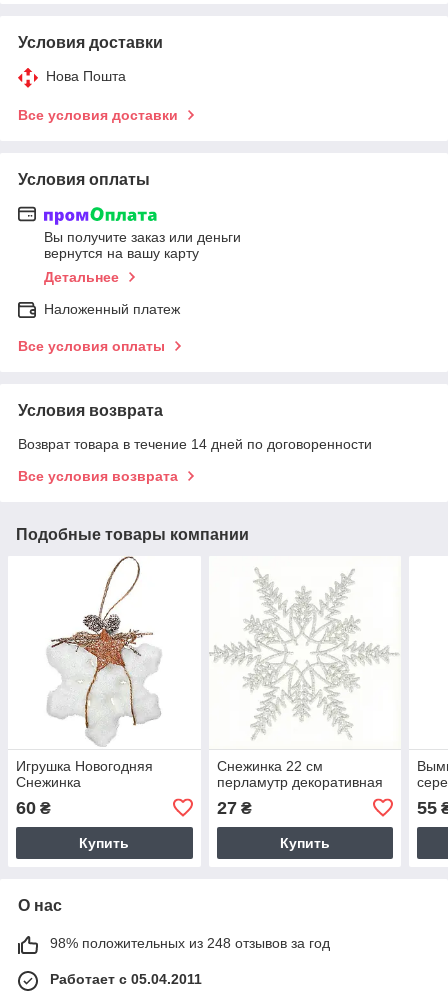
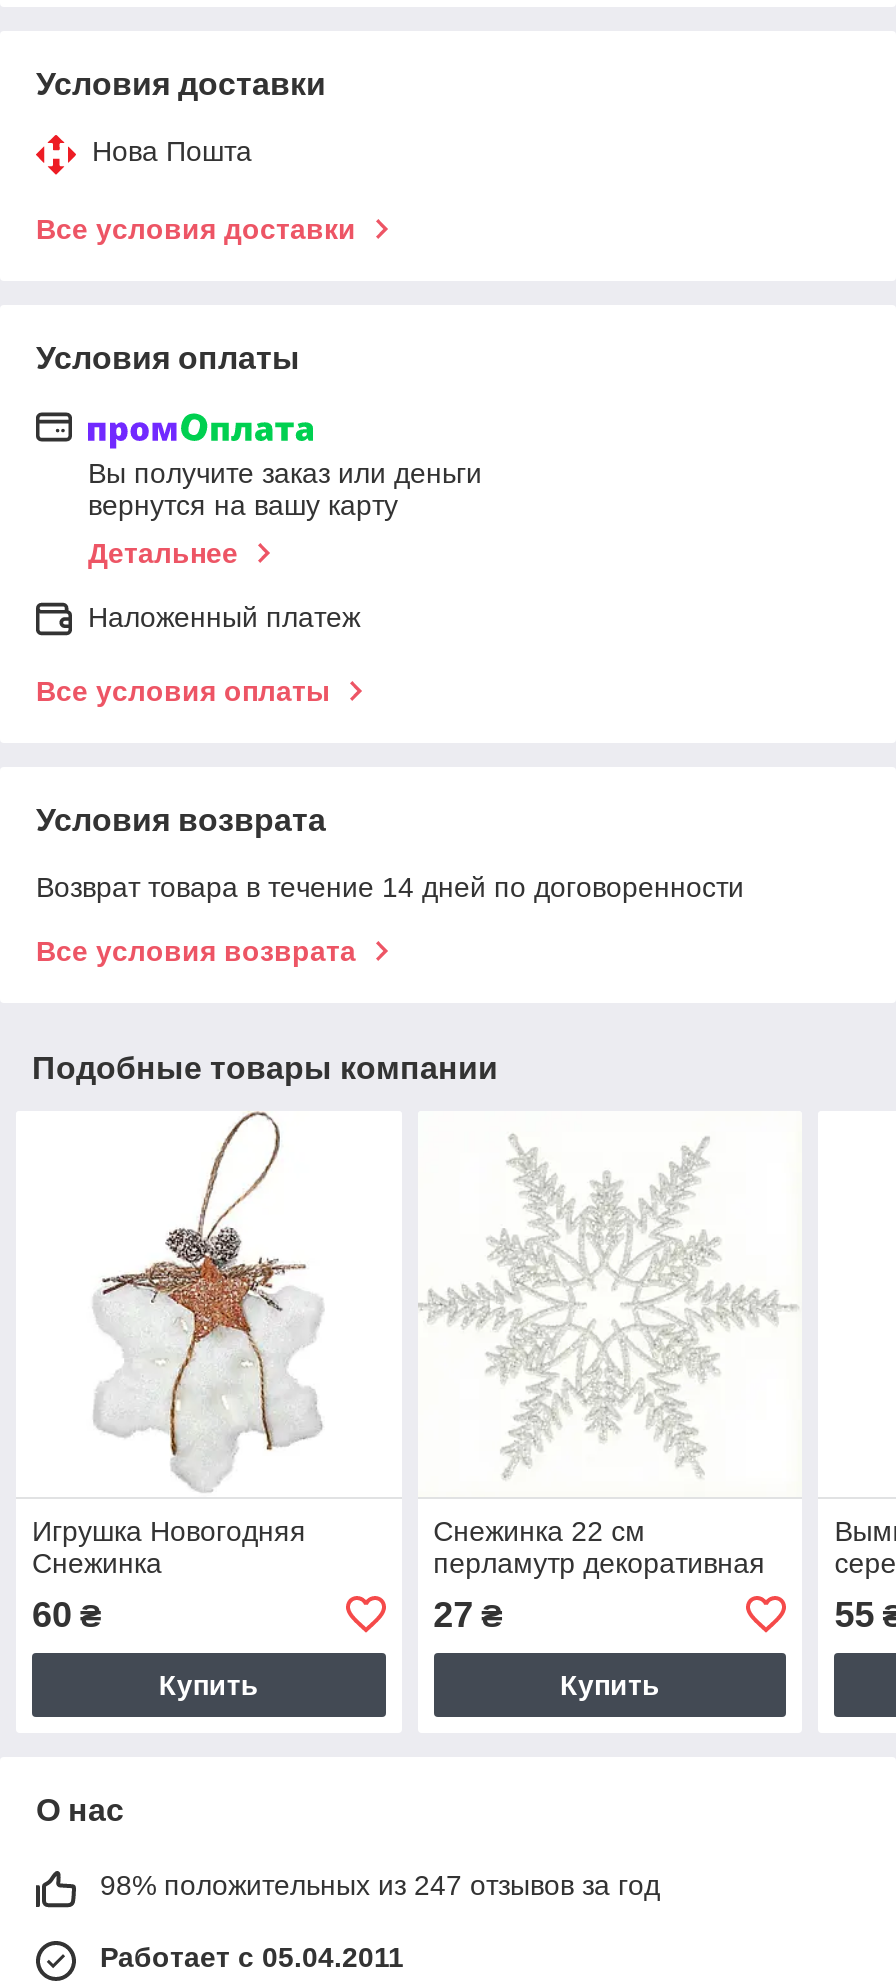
[50,935,330,951] 98% положительных из 248 отзывов за год -> [100,1869,660,1901] 98% положительных из 247 отзывов за год

